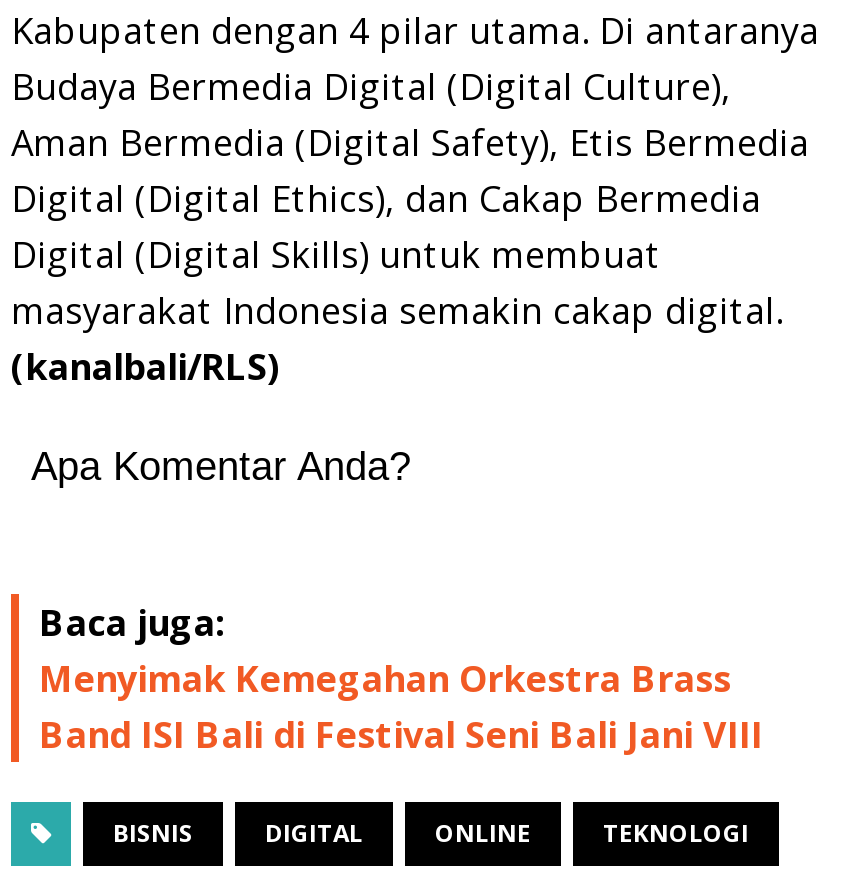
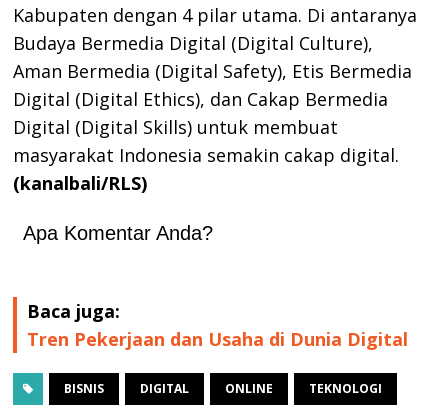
[39,654,763,758] Menyimak Kemegahan Orkestra Brass | Band ISI Bali di Festival Seni Bali Jani VIII -> [27,327,408,351] Tren Pekerjaan dan Usaha di Dunia Digital

